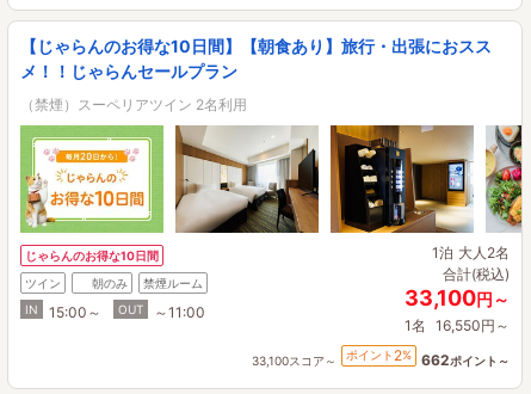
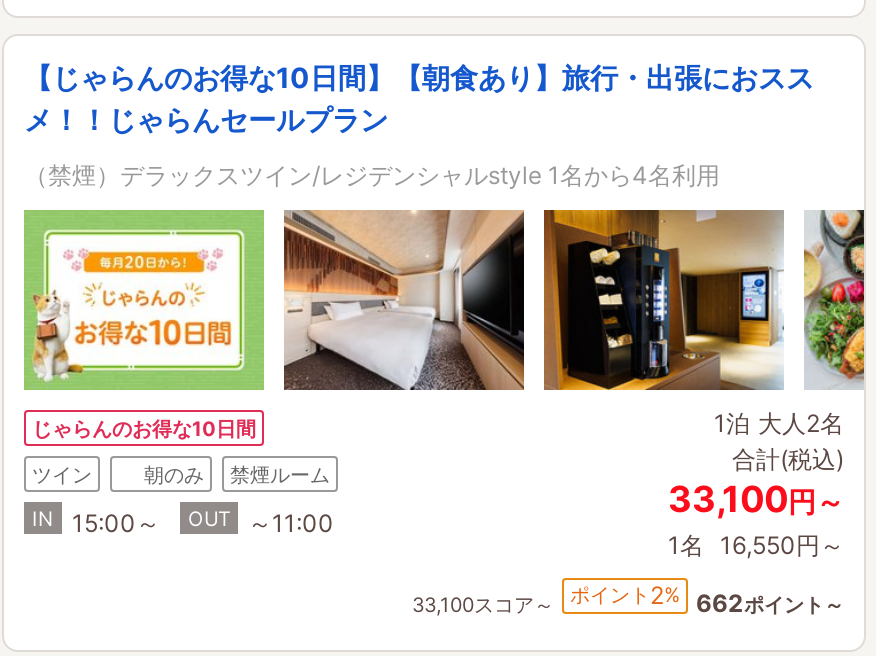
[20,95,247,113] （禁煙）スーペリアツイン 2名利用 -> [24,159,720,189] （禁煙）デラックスツイン/レジデンシャルstyle 1名から4名利用
[175,125,320,233] [image] -> [284,210,526,390] [image]

